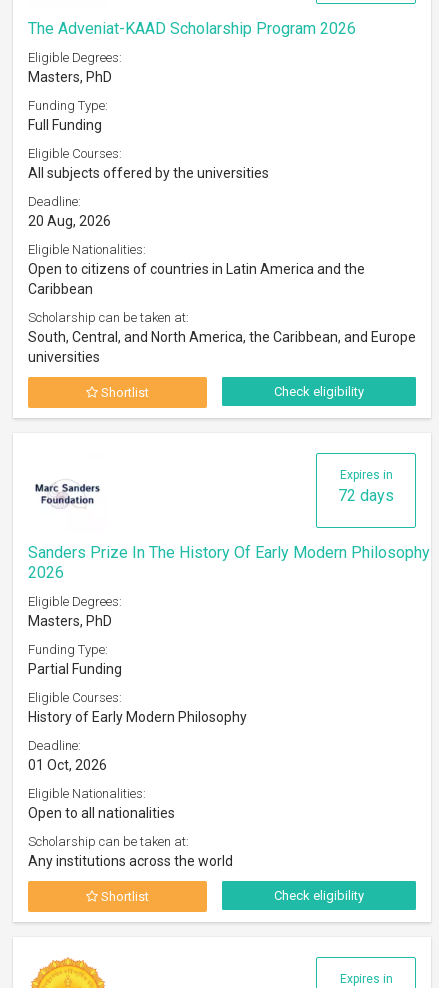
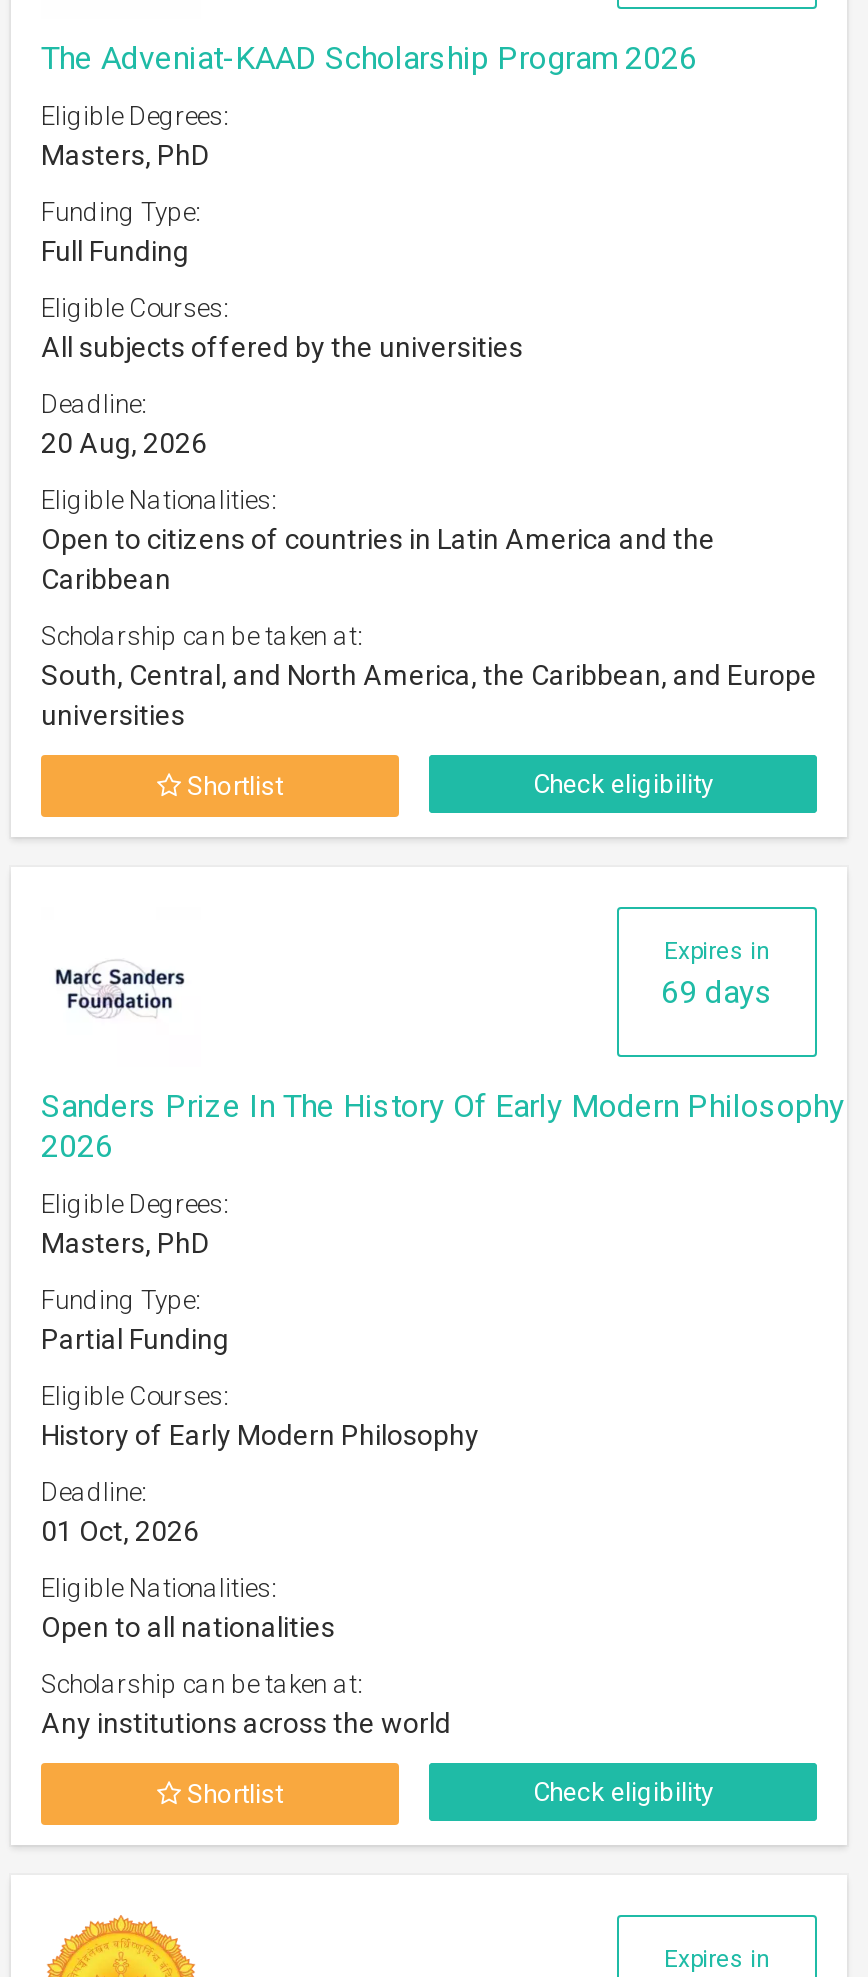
[338,486,394,505] 72 days -> [661,973,773,1011] 69 days

